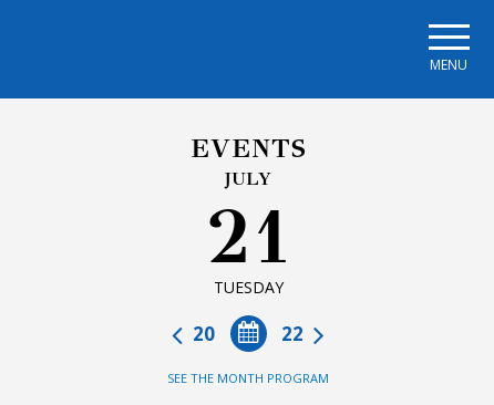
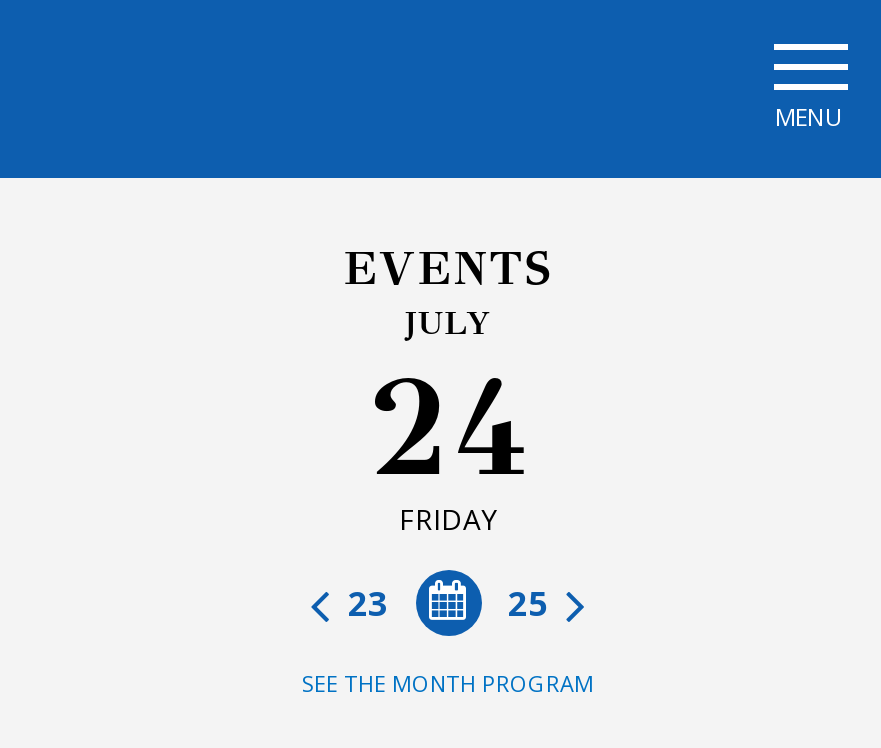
[205,191,291,298] 21 | TUESDAY -> [366,346,530,538] 24 | FRIDAY
[188,321,308,346] 22 | 20 -> [340,580,556,626] 25 | 23

